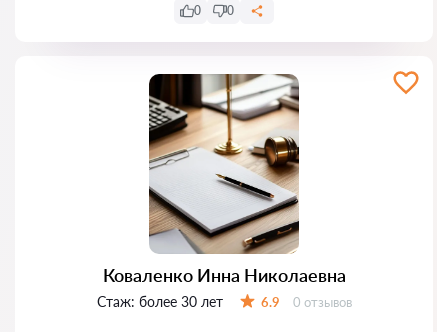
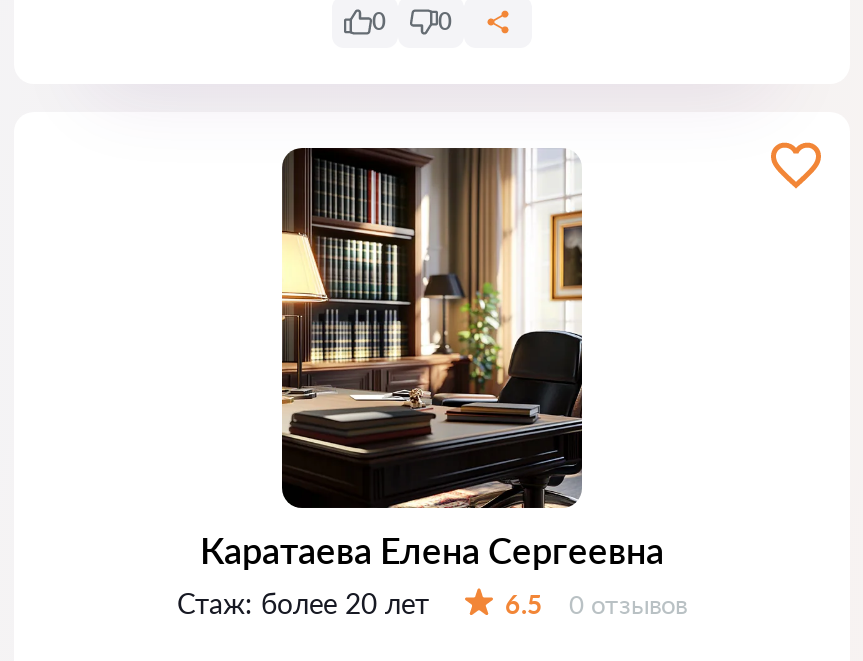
[96,74,345,309] [image] | Коваленко Инна Николаевна | Стаж: более 30 лет -> [177,148,664,619] [image] | Каратаева Елена Сергеевна | Стаж: более 20 лет
[260,293,279,309] 6.9 -> [505,587,543,619] 6.5

